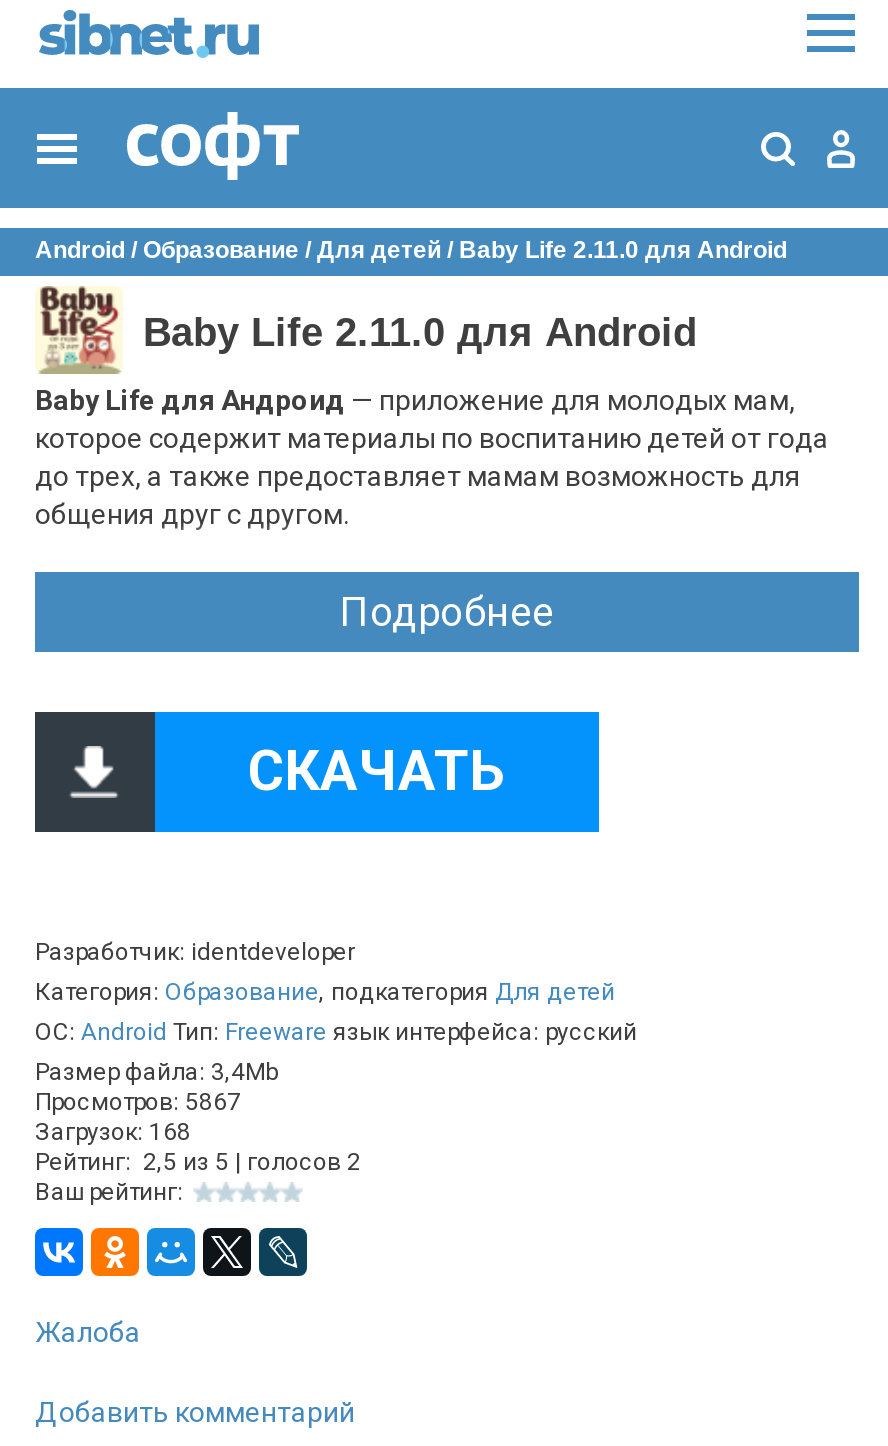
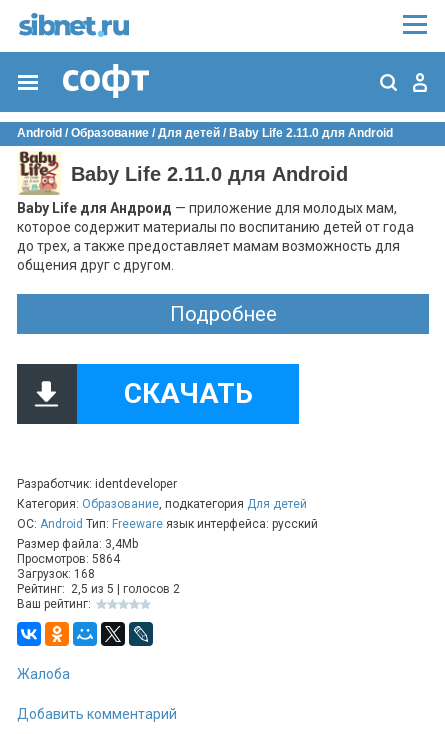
[35,1089,241,1117] Просмотров: 5867 -> [17,552,120,566] Просмотров: 5864

